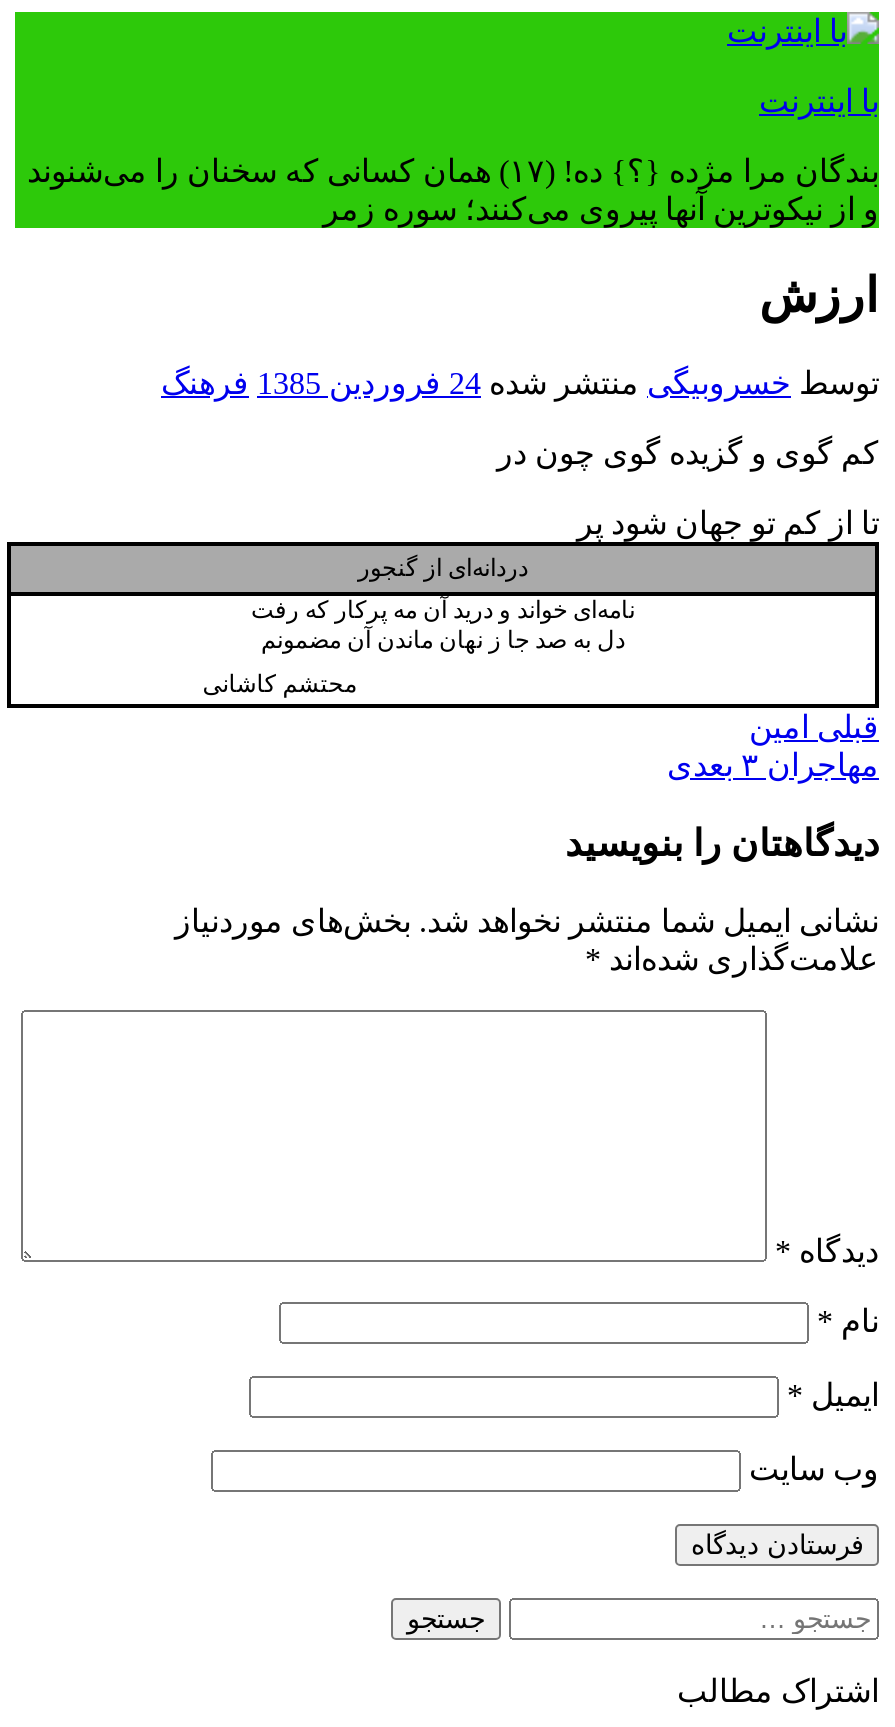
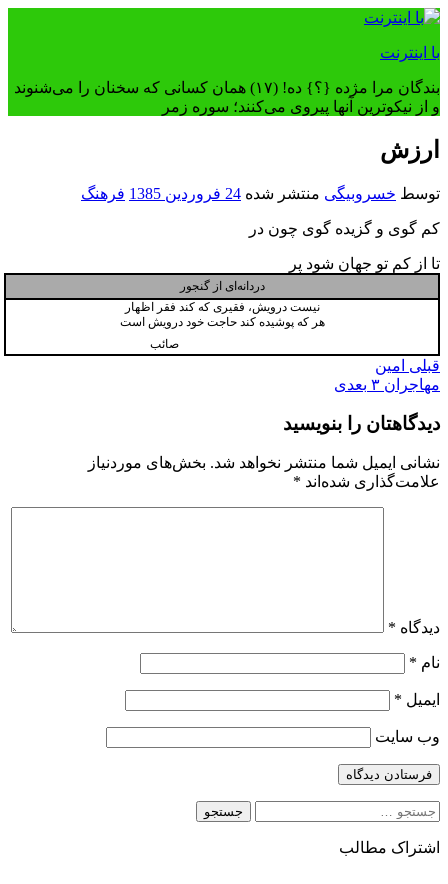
[251,596,635,654] نامه‌ای خواند و درید آن مه پرکار که رفت | دل به صد جا ز نهان ماندن آن مضمونم -> [119,300,324,329] نیست درویش، فقیری که کند فقر اظهار | هر که پوشیده کند حاجت خود درویش است
[203,670,357,698] محتشم کاشانی -> [150,337,179,351] صائب

